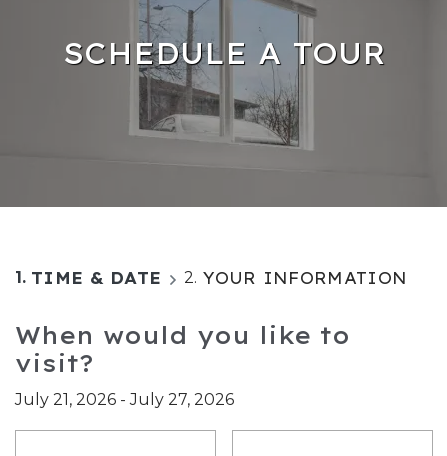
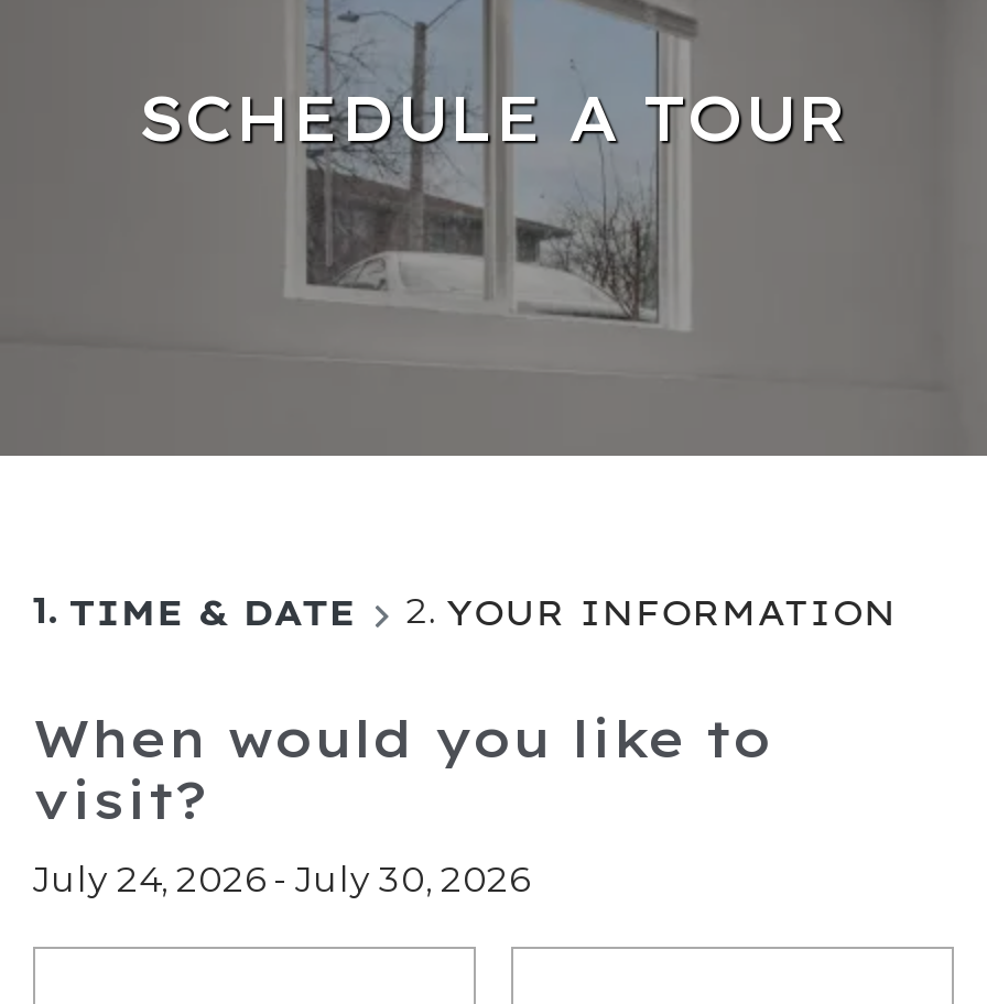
[15,390,234,409] July 21, 2026 - July 27, 2026 -> [33,859,529,901] July 24, 2026 - July 30, 2026

